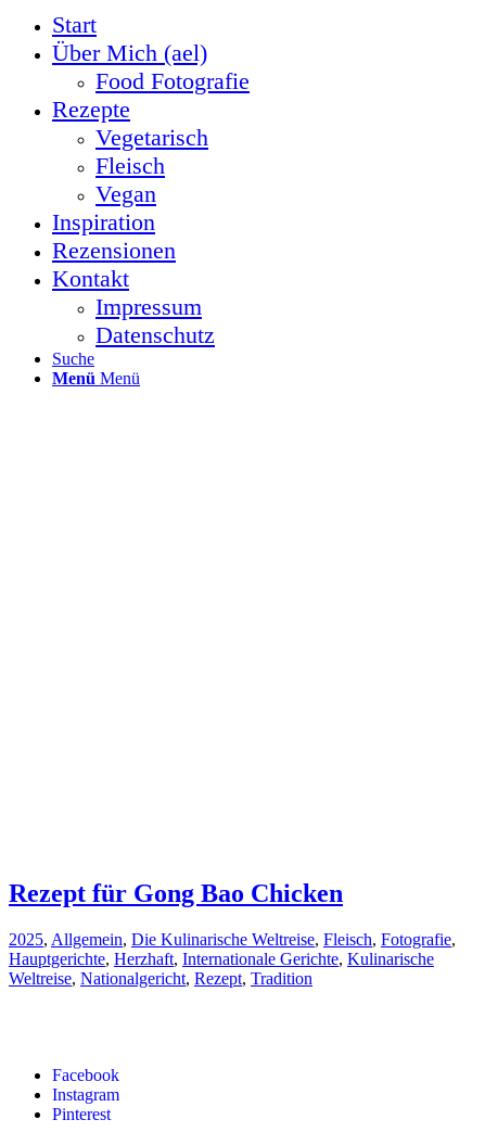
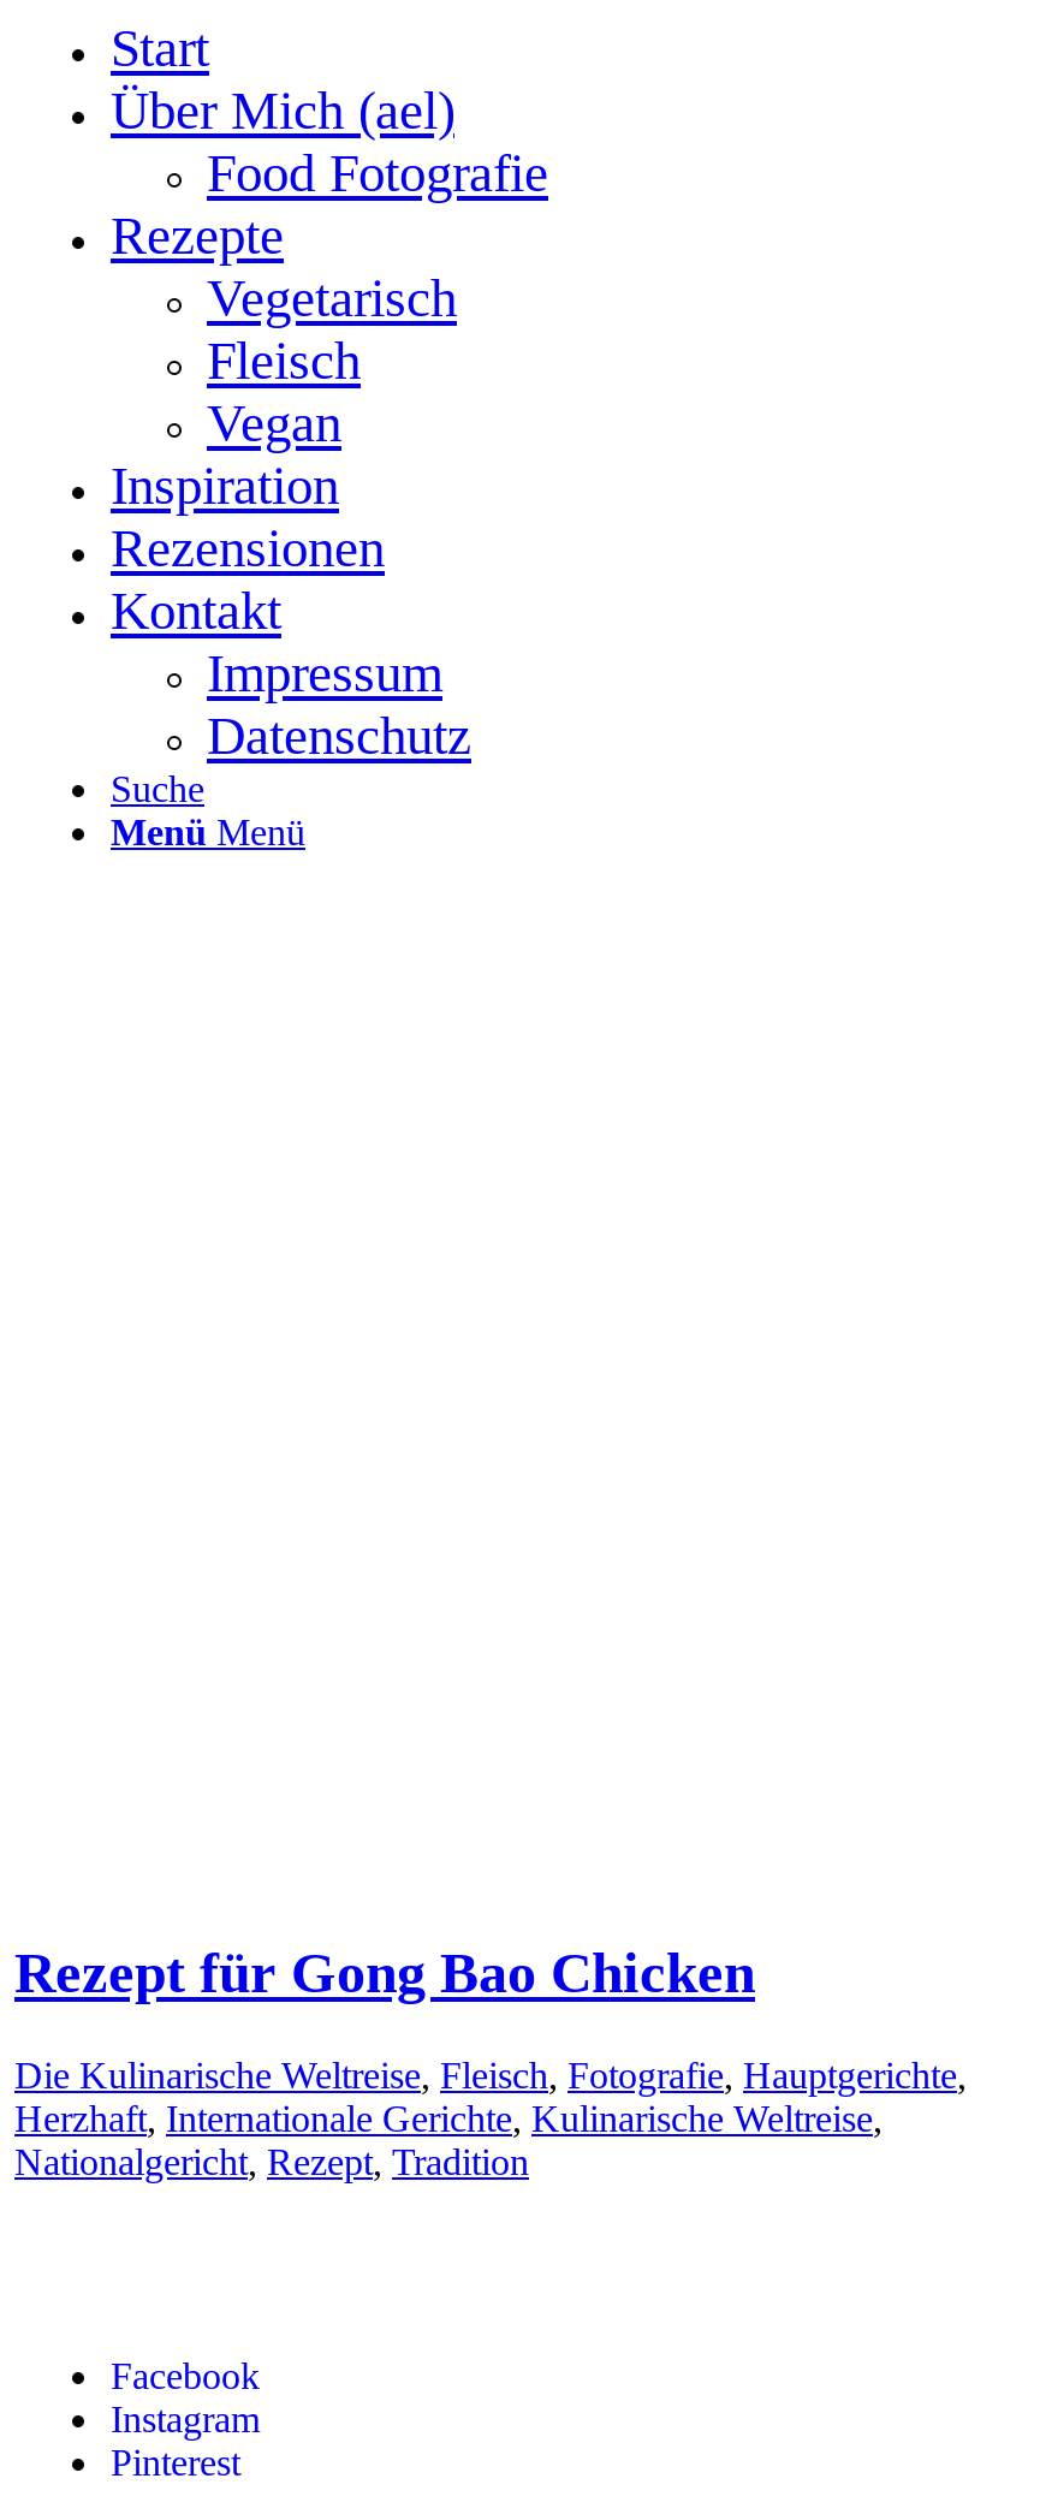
[9,930,456,987] 2025, Allgemein, Die Kulinarische Weltreise, Fleisch, Fotografie, | Hauptgerichte, Herzhaft, Internationale Gerichte, Kulinarische | Weltreise, Nationalgericht, Rezept, Tradition -> [14,2054,967,2182] Die Kulinarische Weltreise, Fleisch, Fotografie, Hauptgerichte, | Herzhaft, Internationale Gerichte, Kulinarische Weltreise, | Nationalgericht, Rezept, Tradition

